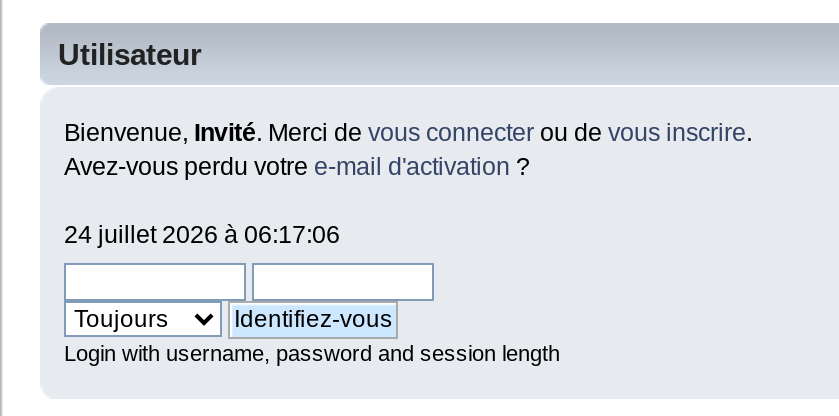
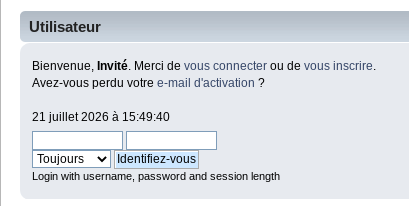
[64,220,340,248] 24 juillet 2026 à 06:17:06 -> [32,109,170,123] 21 juillet 2026 à 15:49:40

